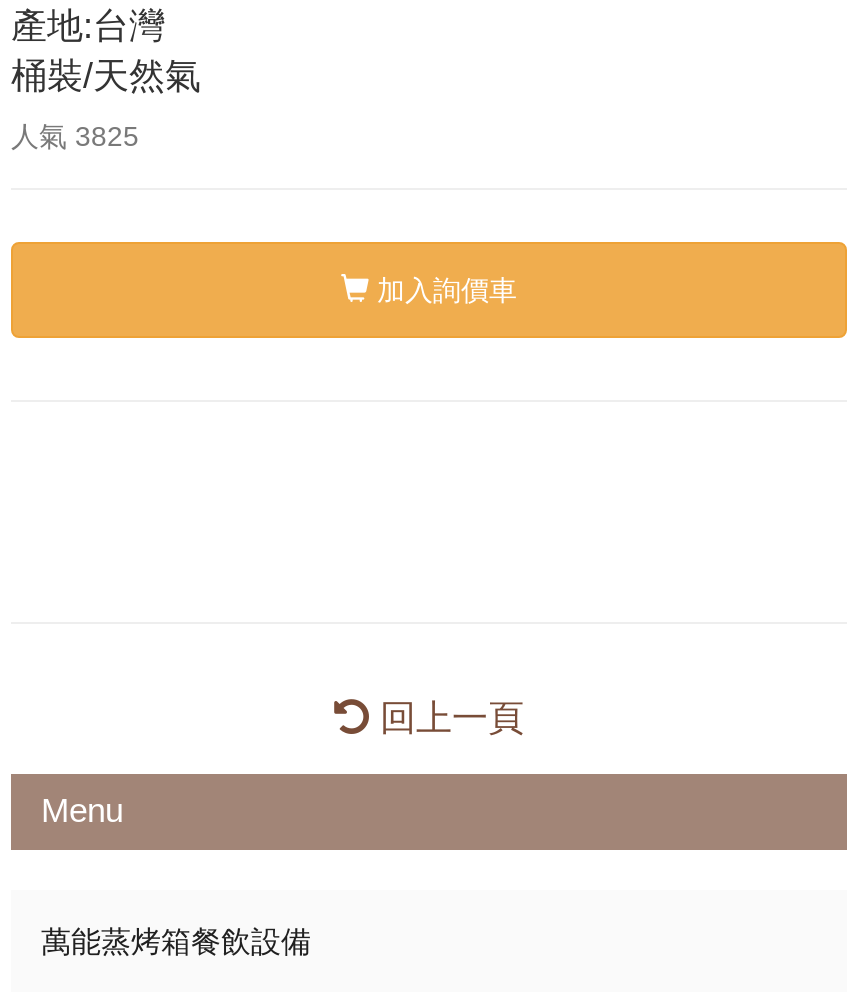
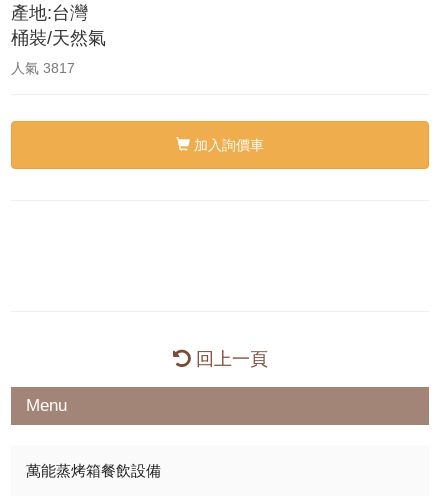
[11,120,139,152] 人氣3825 -> [11,60,75,76] 人氣3817

